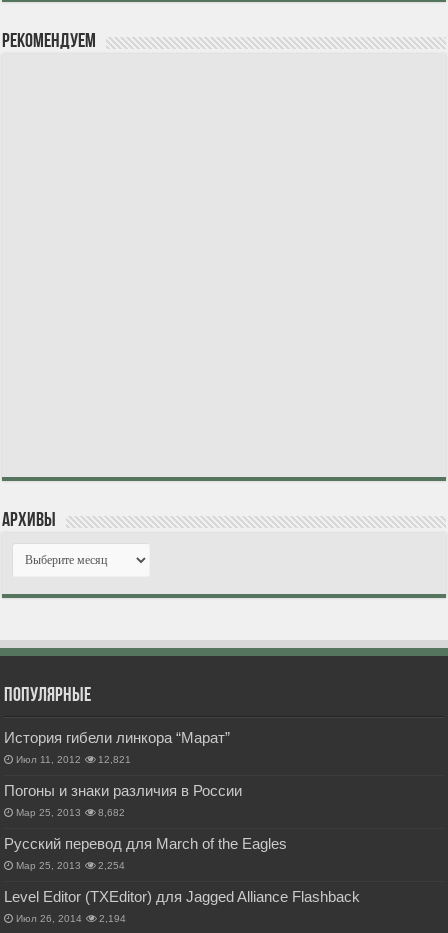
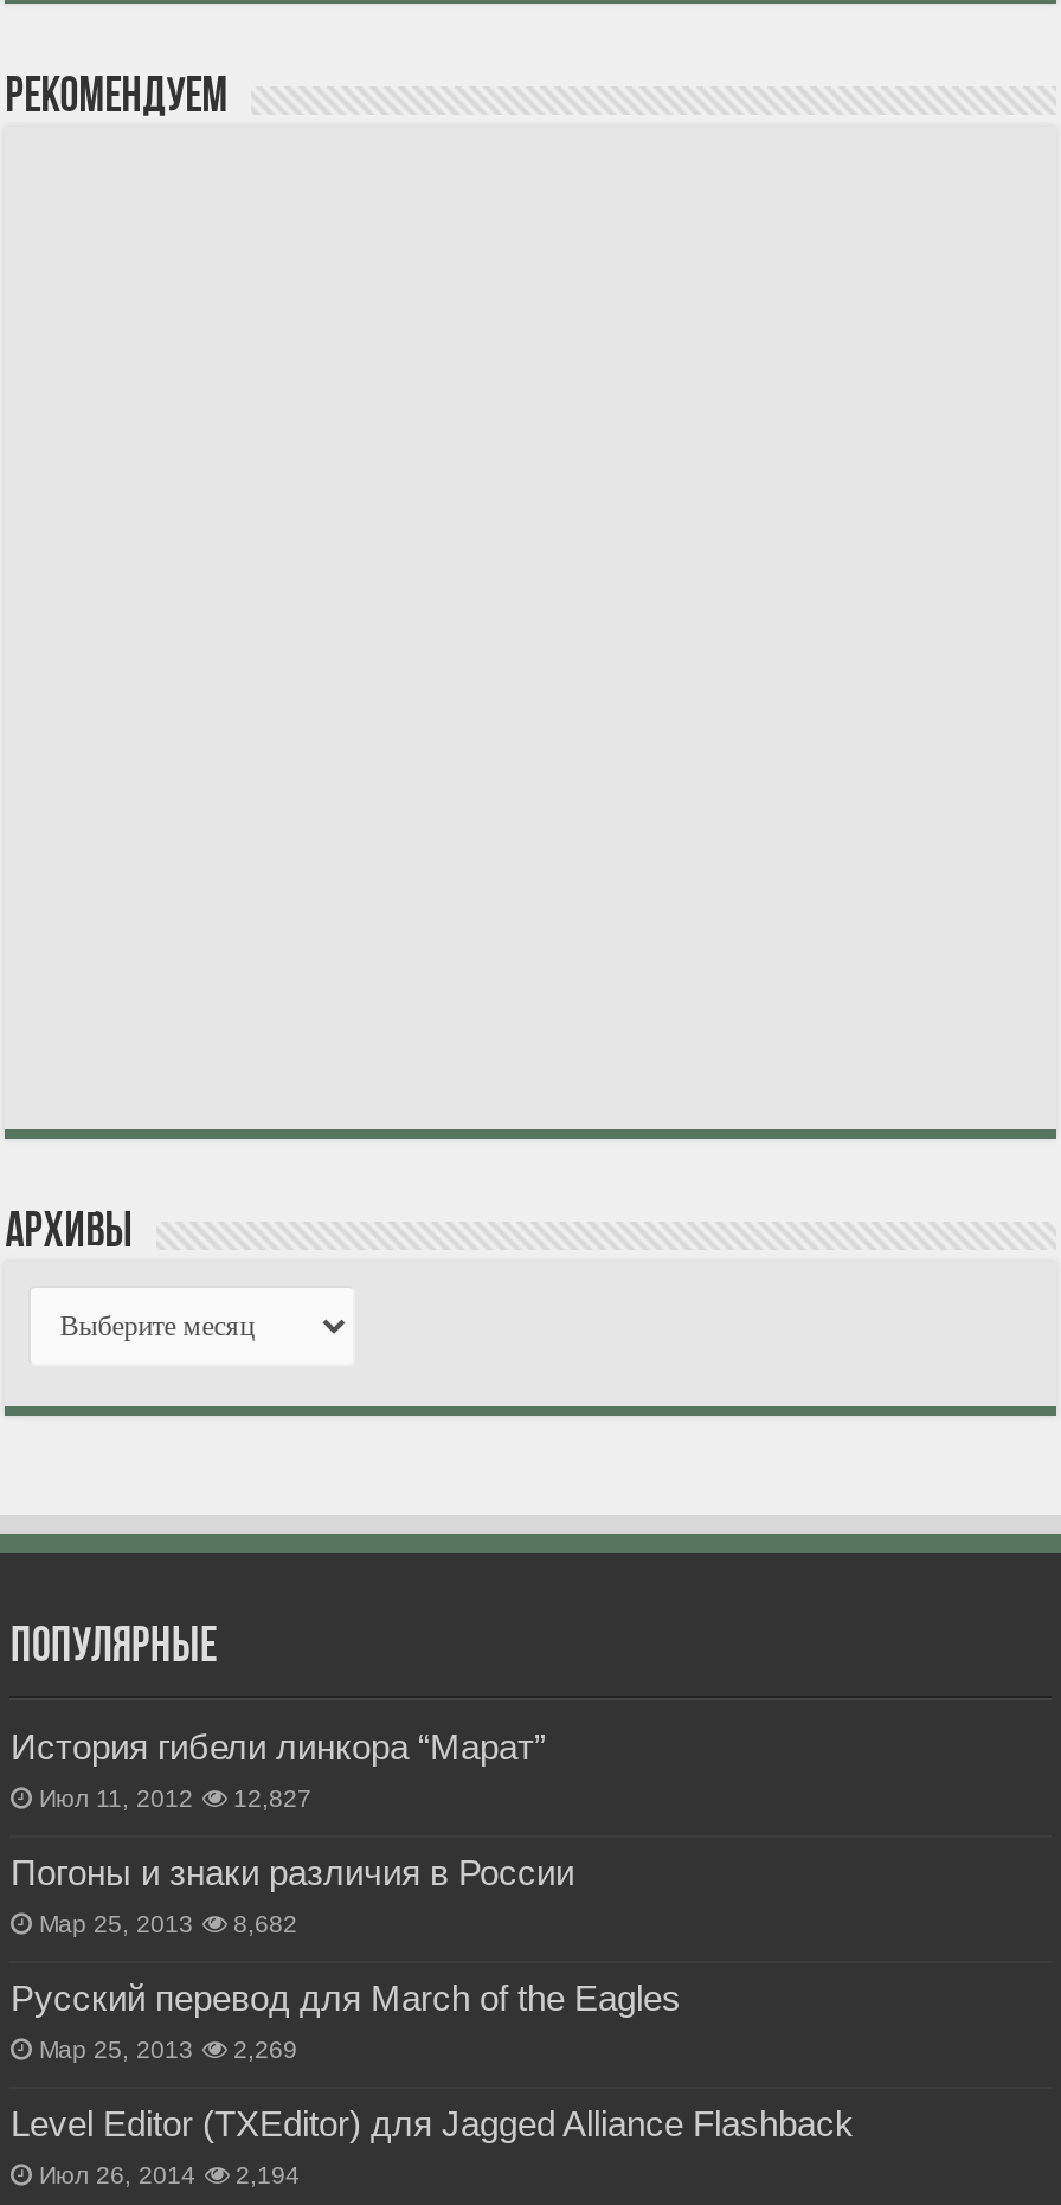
[16,754,131,765] Июл 11, 2012 12,821 -> [39,1786,311,1812] Июл 11, 2012 12,827
[16,860,125,871] Мар 25, 2013 2,254 -> [39,2037,297,2063] Мар 25, 2013 2,269

